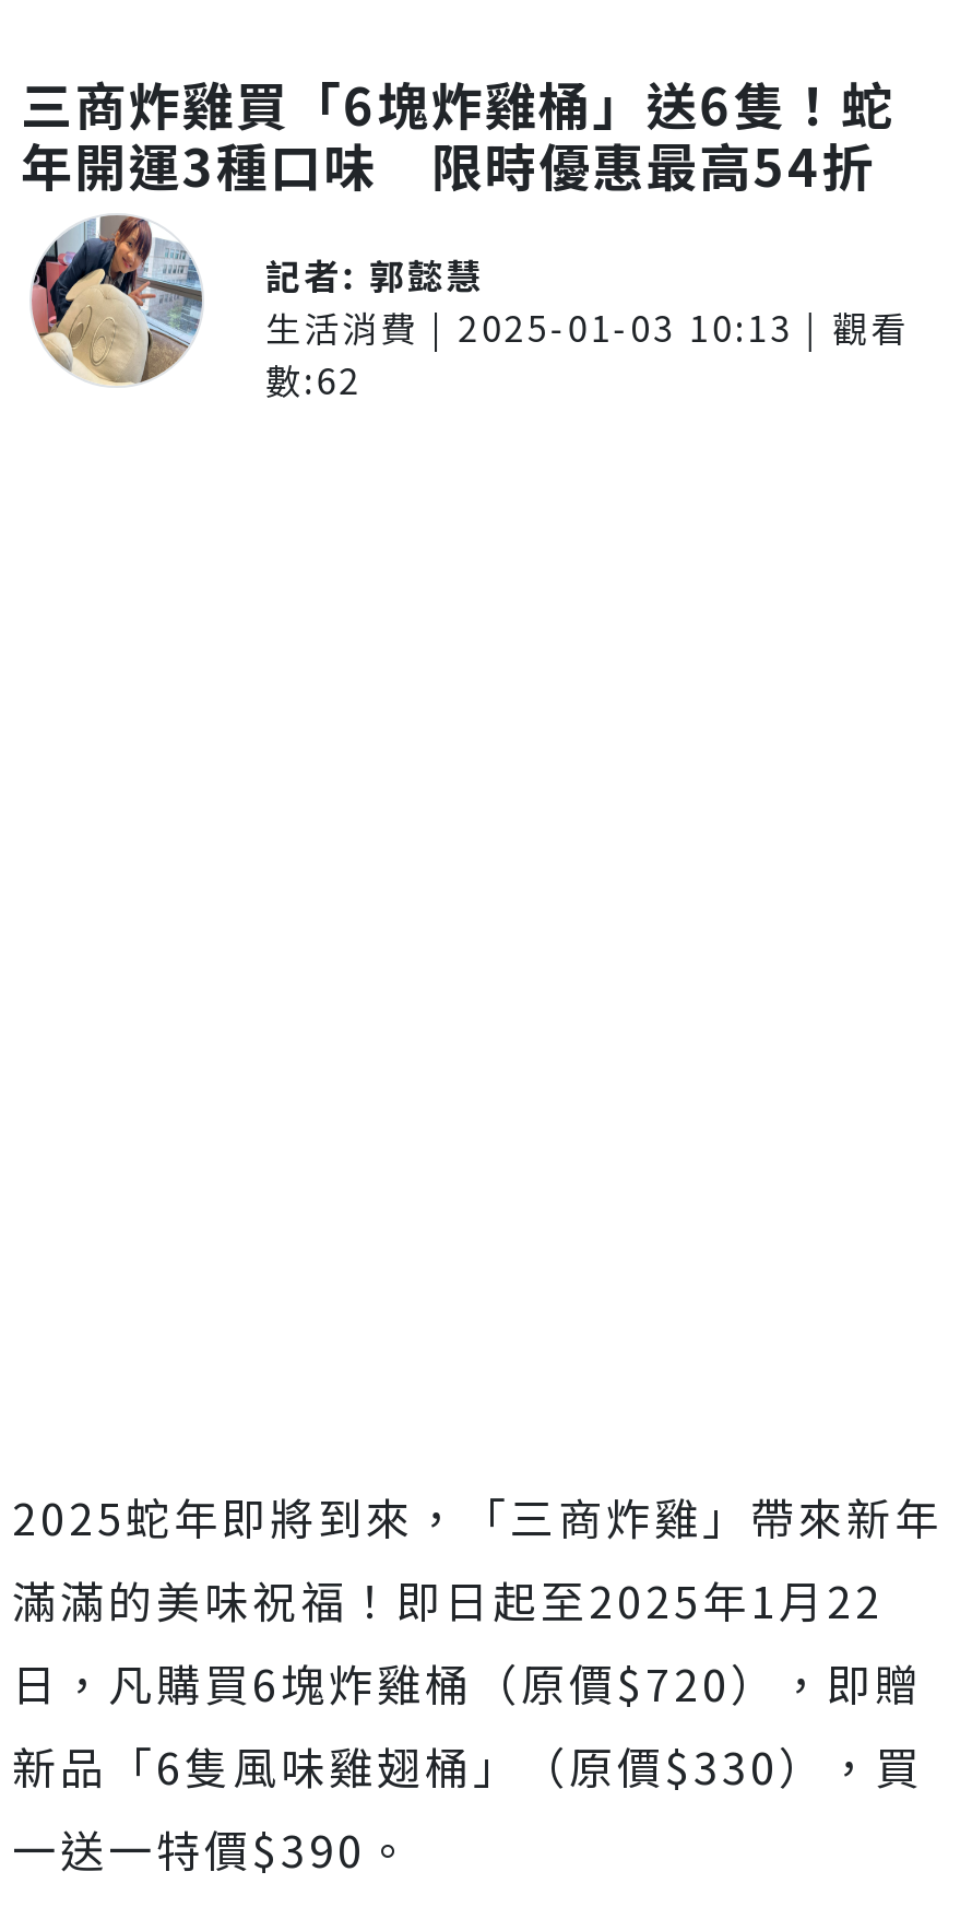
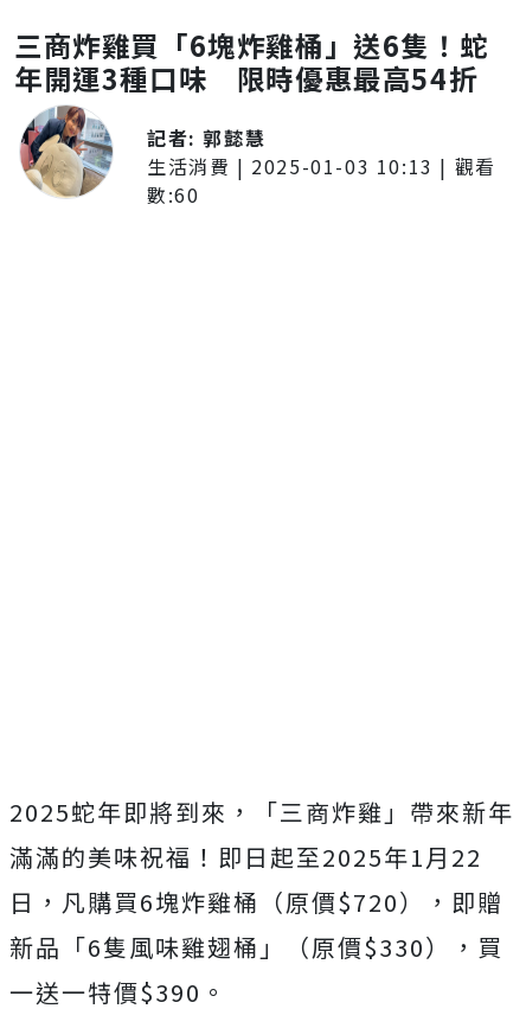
[265,353,362,405] 數:62 -> [147,180,200,209] 數:60

